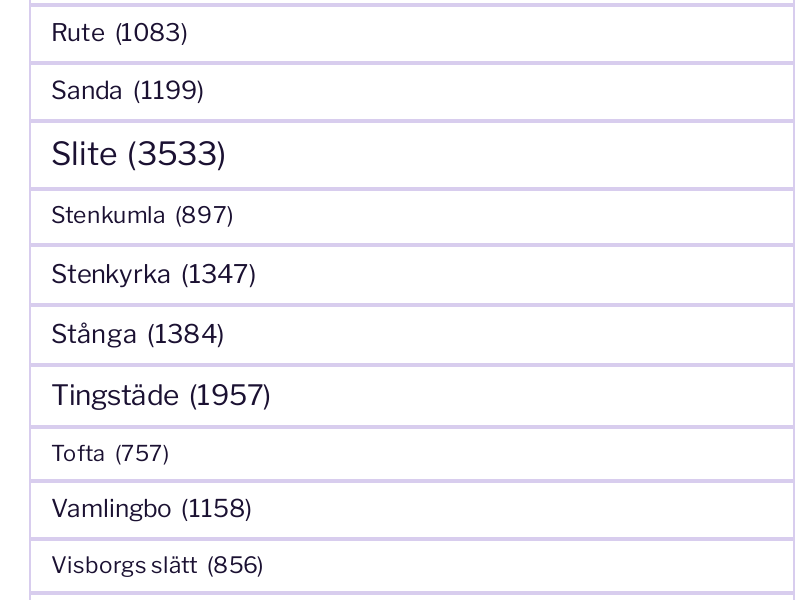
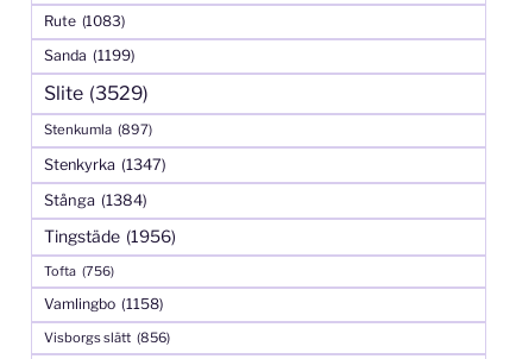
[51,134,227,172] Slite (3533) -> [44,82,149,104] Slite (3529)
[51,376,271,410] Tingstäde (1957) -> [44,226,176,246] Tingstäde (1956)
[51,438,169,466] Tofta (757) -> [44,262,114,279] Tofta (756)

